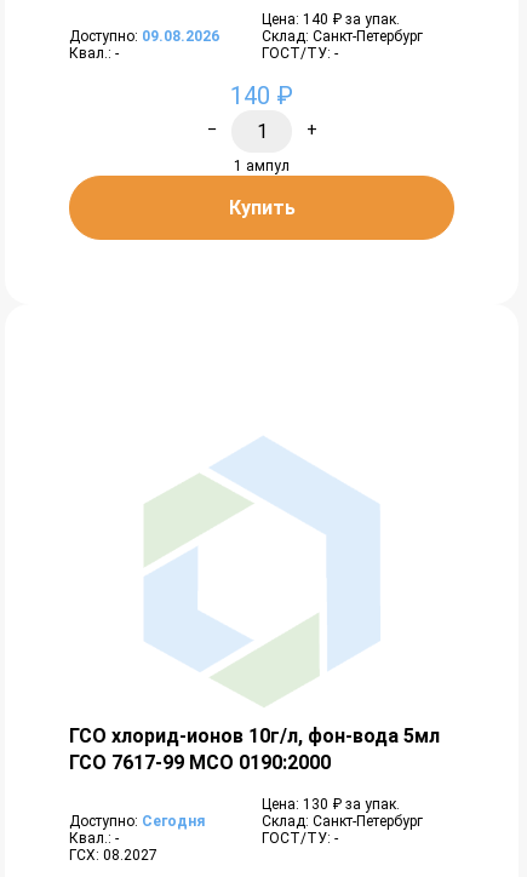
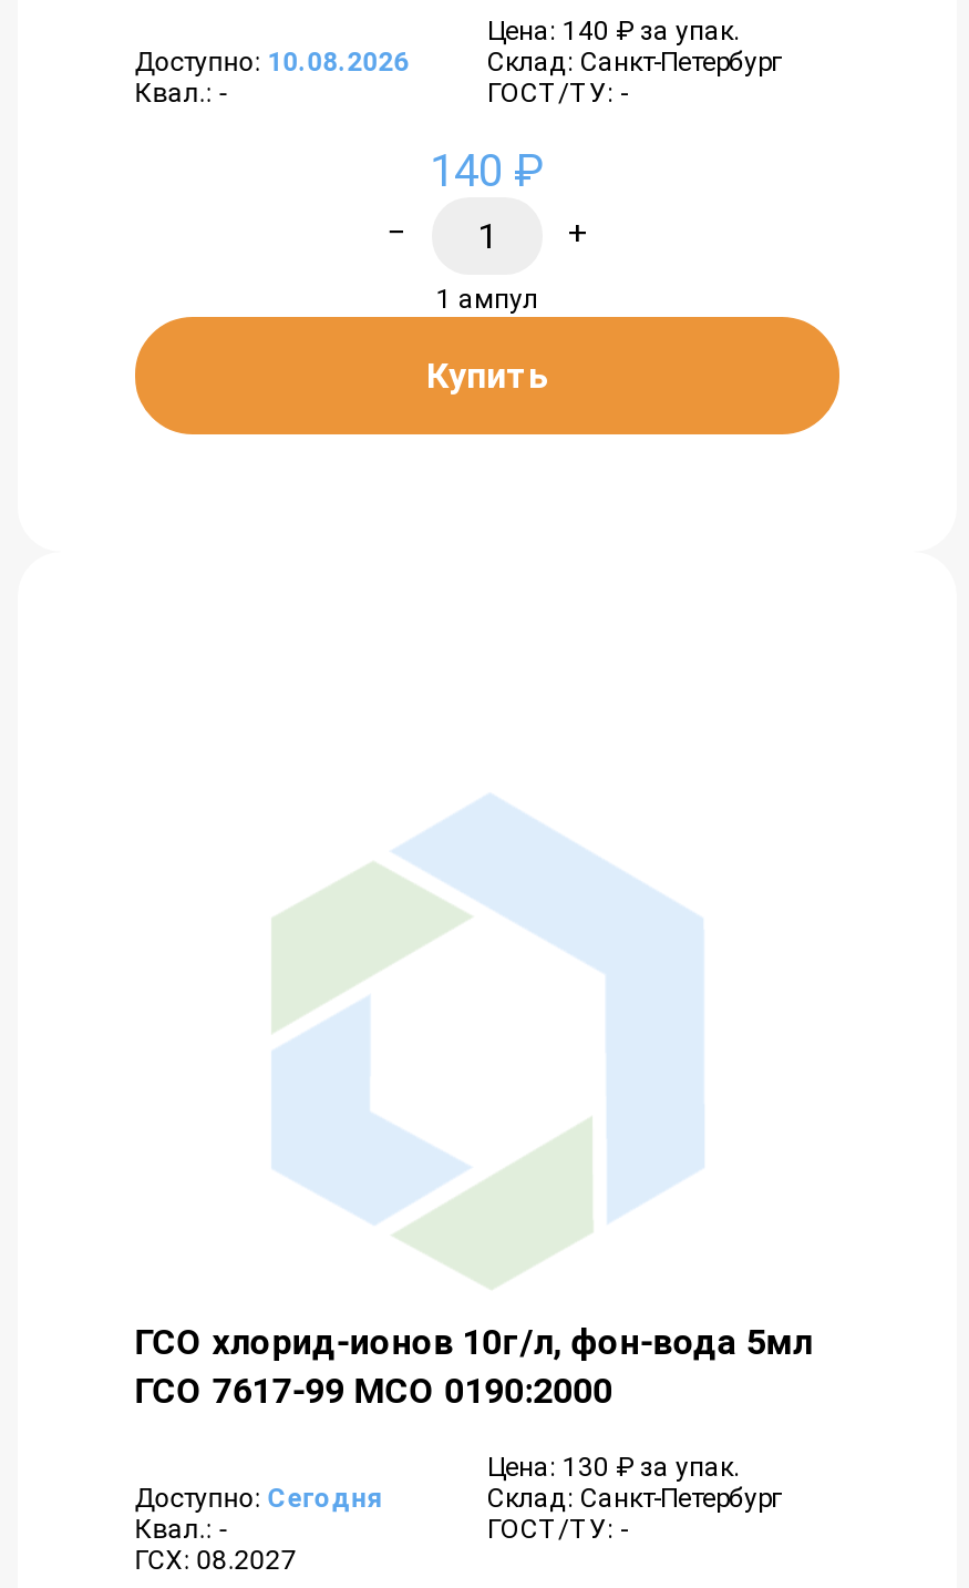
[69,28,219,45] Доступно: 09.08.2026 -> [135,46,409,77] Доступно: 10.08.2026

